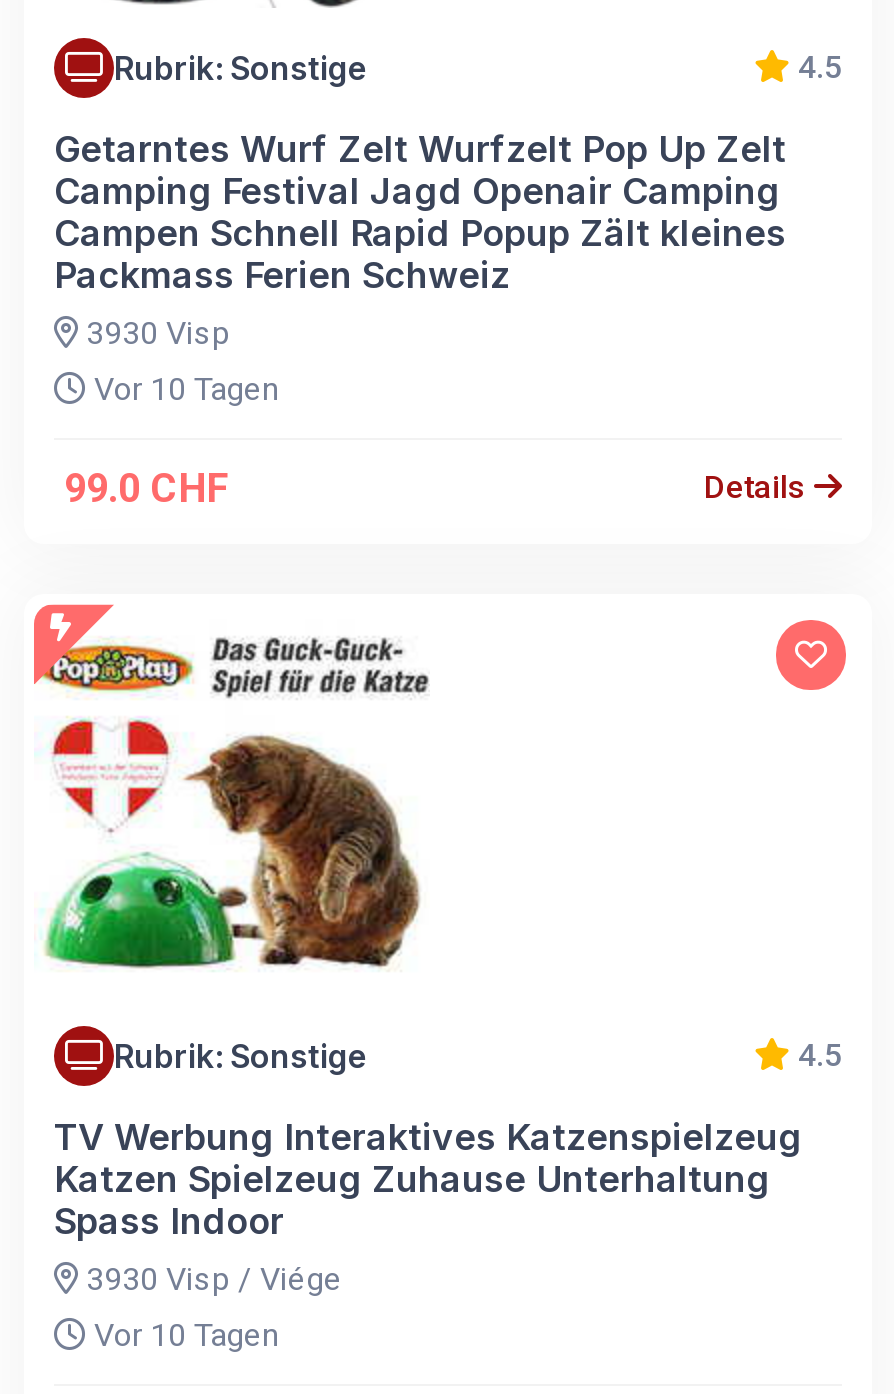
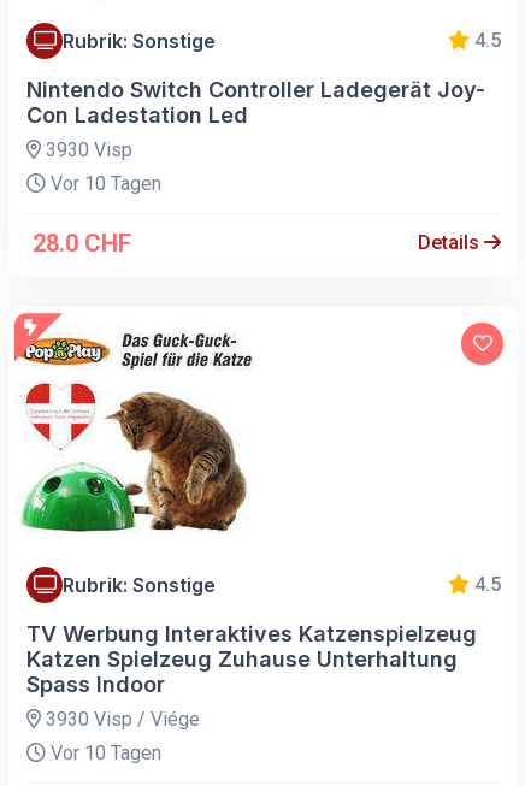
[54,128,786,296] Getarntes Wurf Zelt Wurfzelt Pop Up Zelt | Camping Festival Jagd Openair Camping | Campen Schnell Rapid Popup Zält kleines | Packmass Ferien Schweiz -> [26,77,485,128] Nintendo Switch Controller Ladegerät Joy- | Con Ladestation Led
[64,464,228,512] 99.0 CHF -> [33,229,131,258] 28.0 CHF

